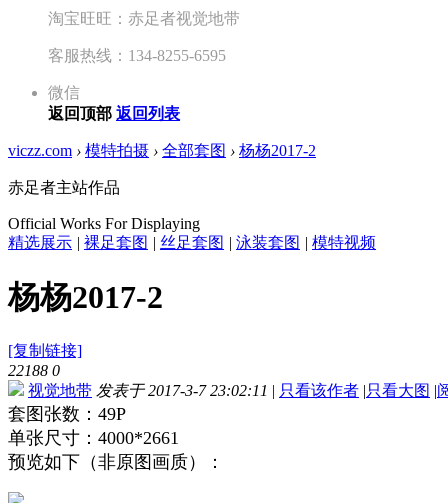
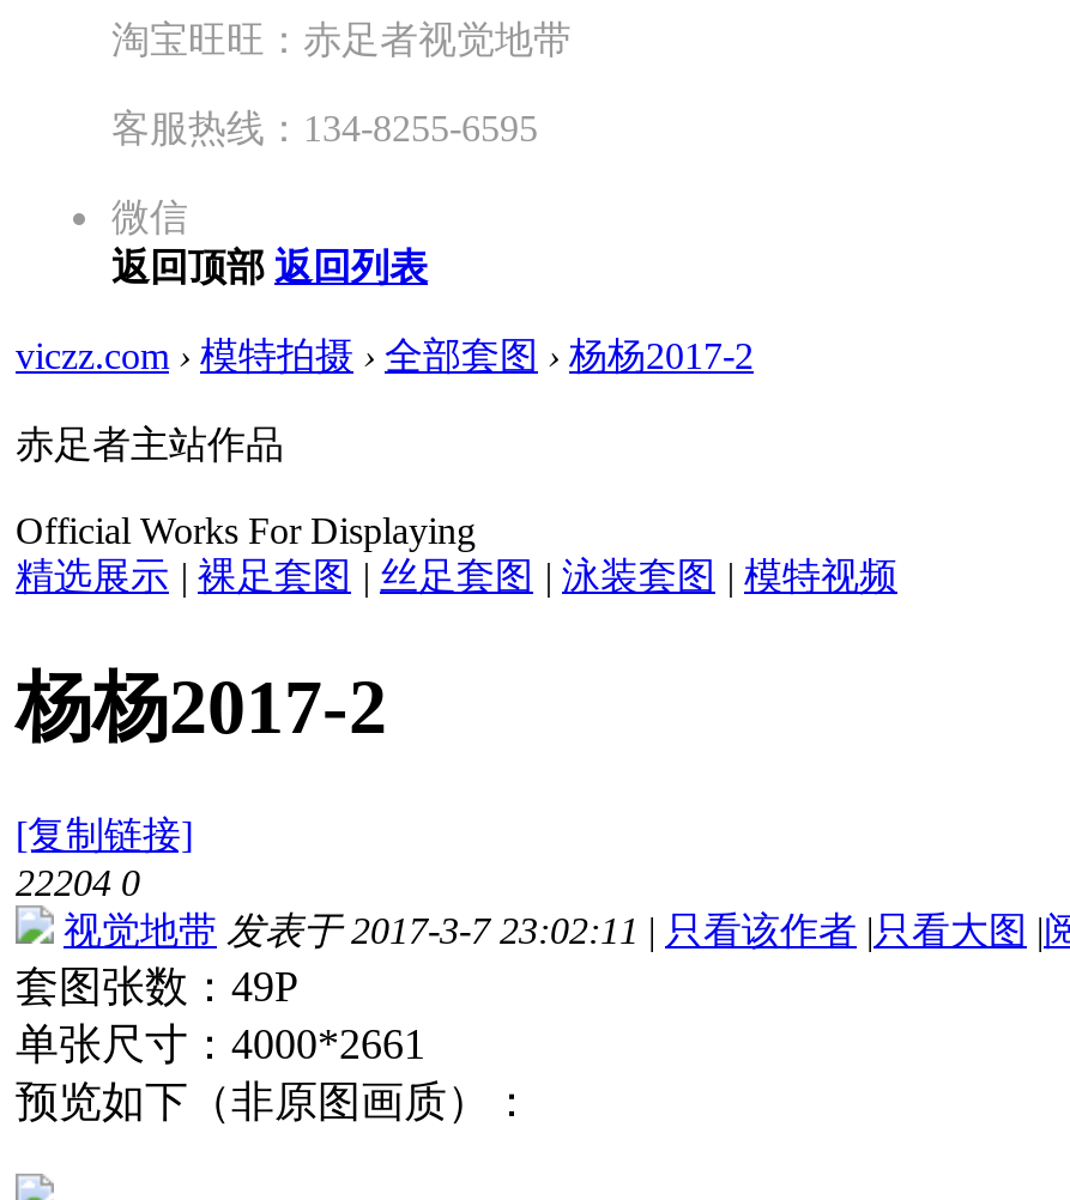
[8,362,60,379] 22188 0 -> [16,862,140,903] 22204 0

